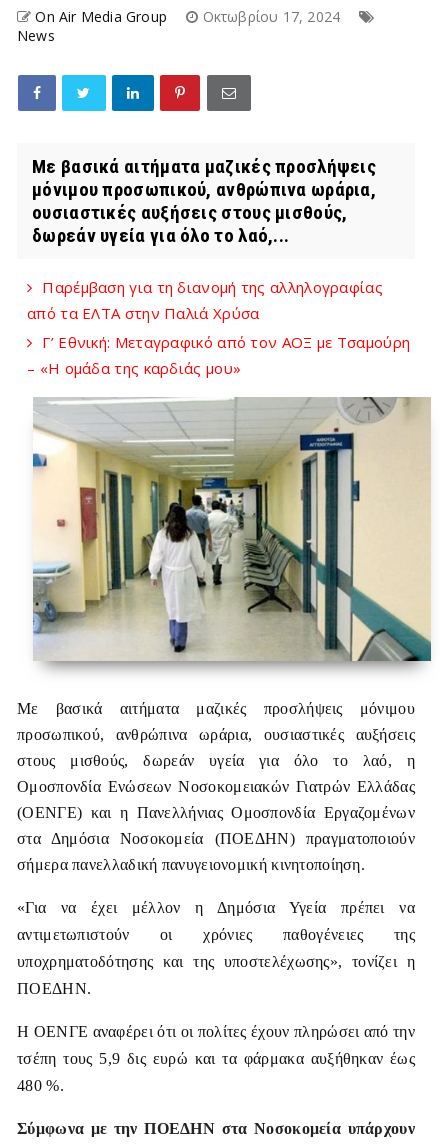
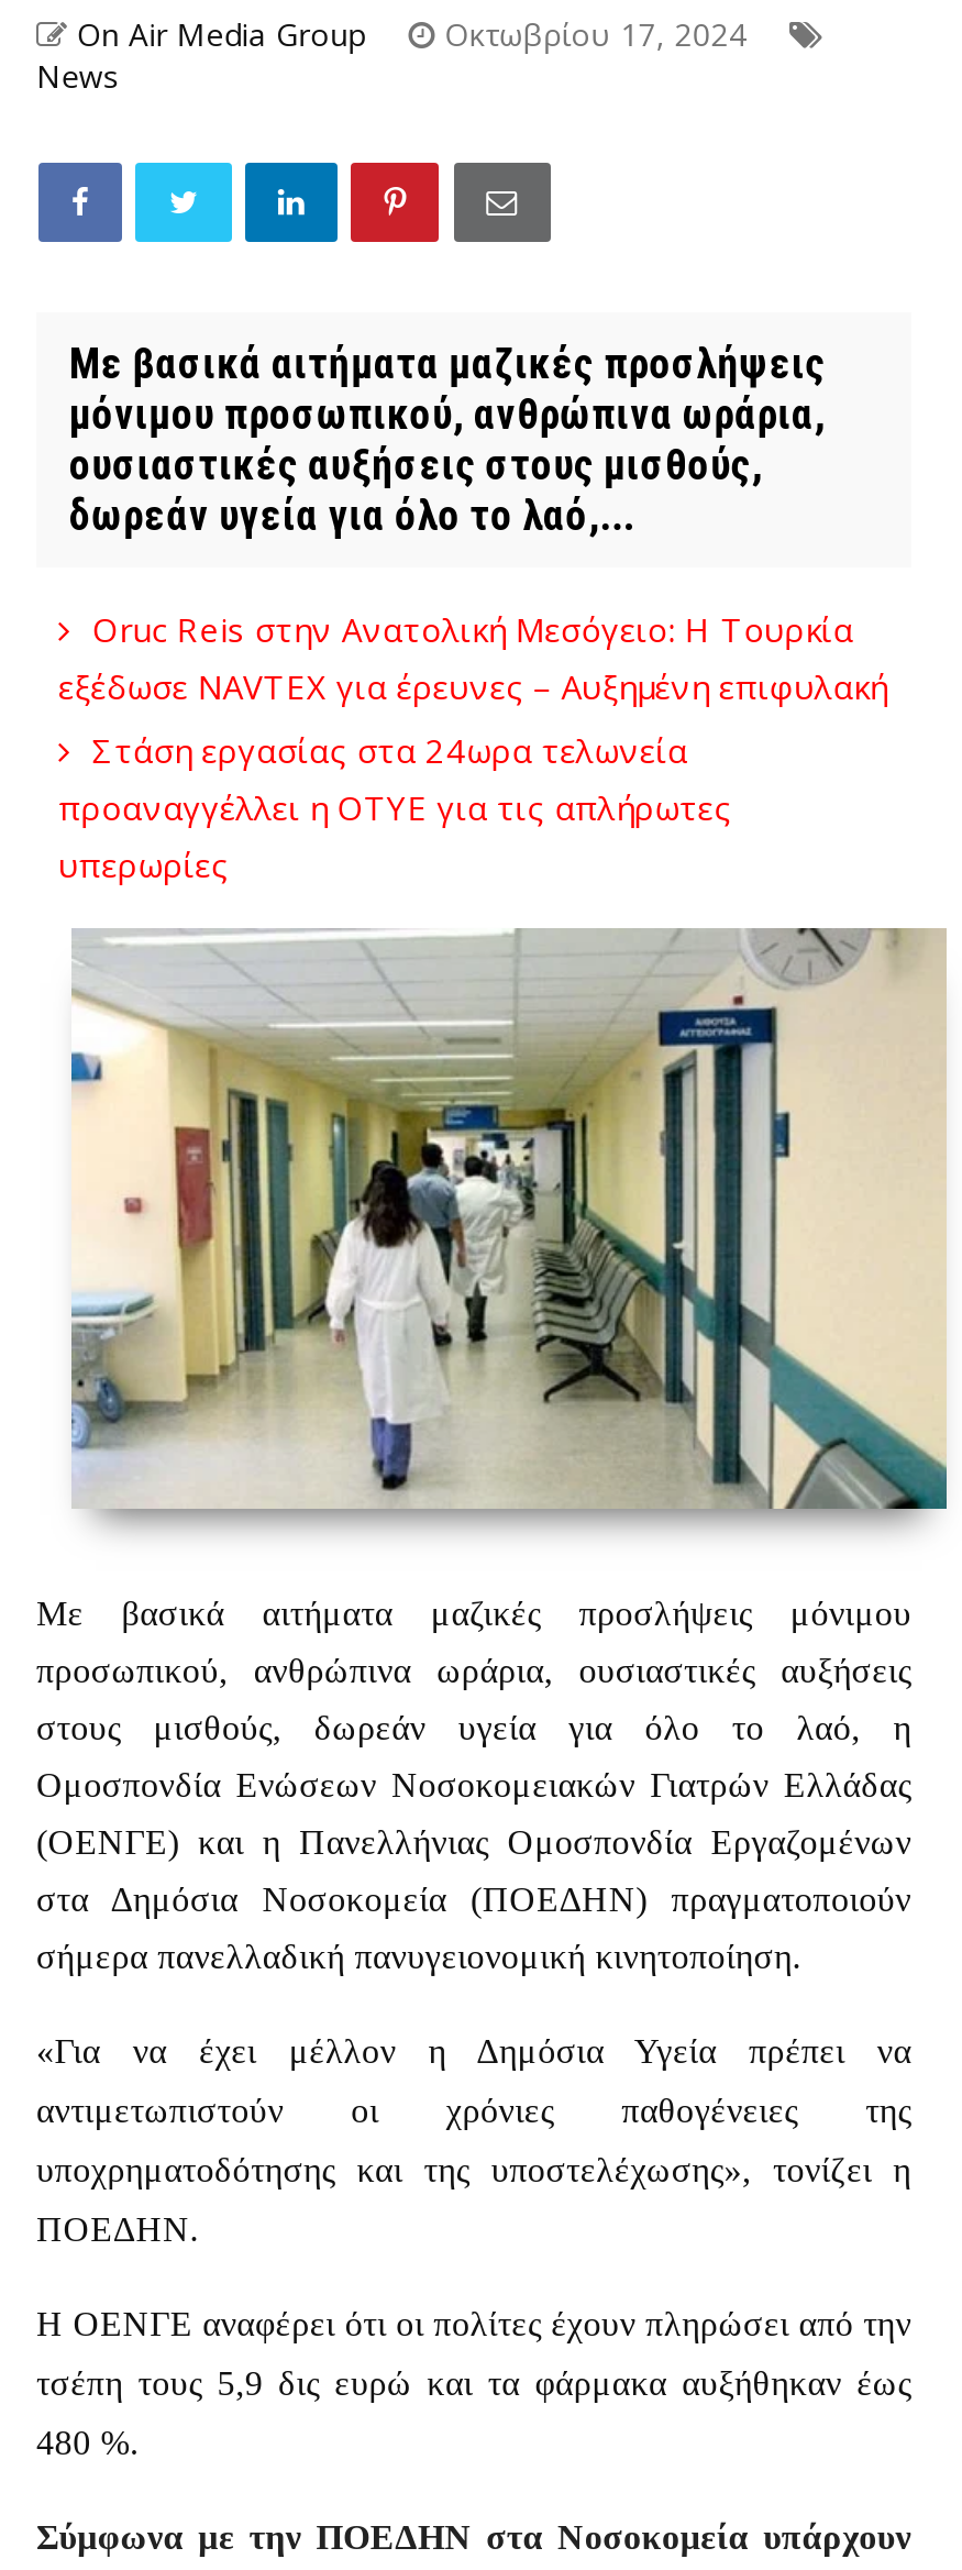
[27,277,410,378] Παρέμβαση για τη διανομή της αλληλογραφίας | από τα ΕΛΤΑ στην Παλιά Χρύσα | Γ’ Εθνική: Μεταγραφικό από τον ΑΟΞ με Τσαμούρη | – «Η ομάδα της καρδιάς μου» -> [58,607,887,886] Oruc Reis στην Ανατολική Μεσόγειο: Η Τουρκία | εξέδωσε NAVTEX για έρευνες – Αυξημένη επιφυλακή | Στάση εργασίας στα 24ωρα τελωνεία | προαναγγέλλει η ΟΤΥΕ για τις απλήρωτες | υπερωρίες

